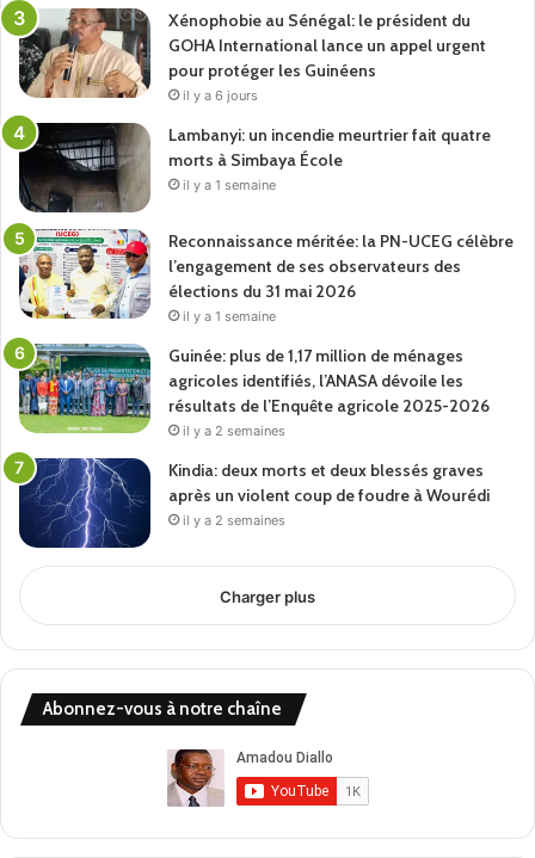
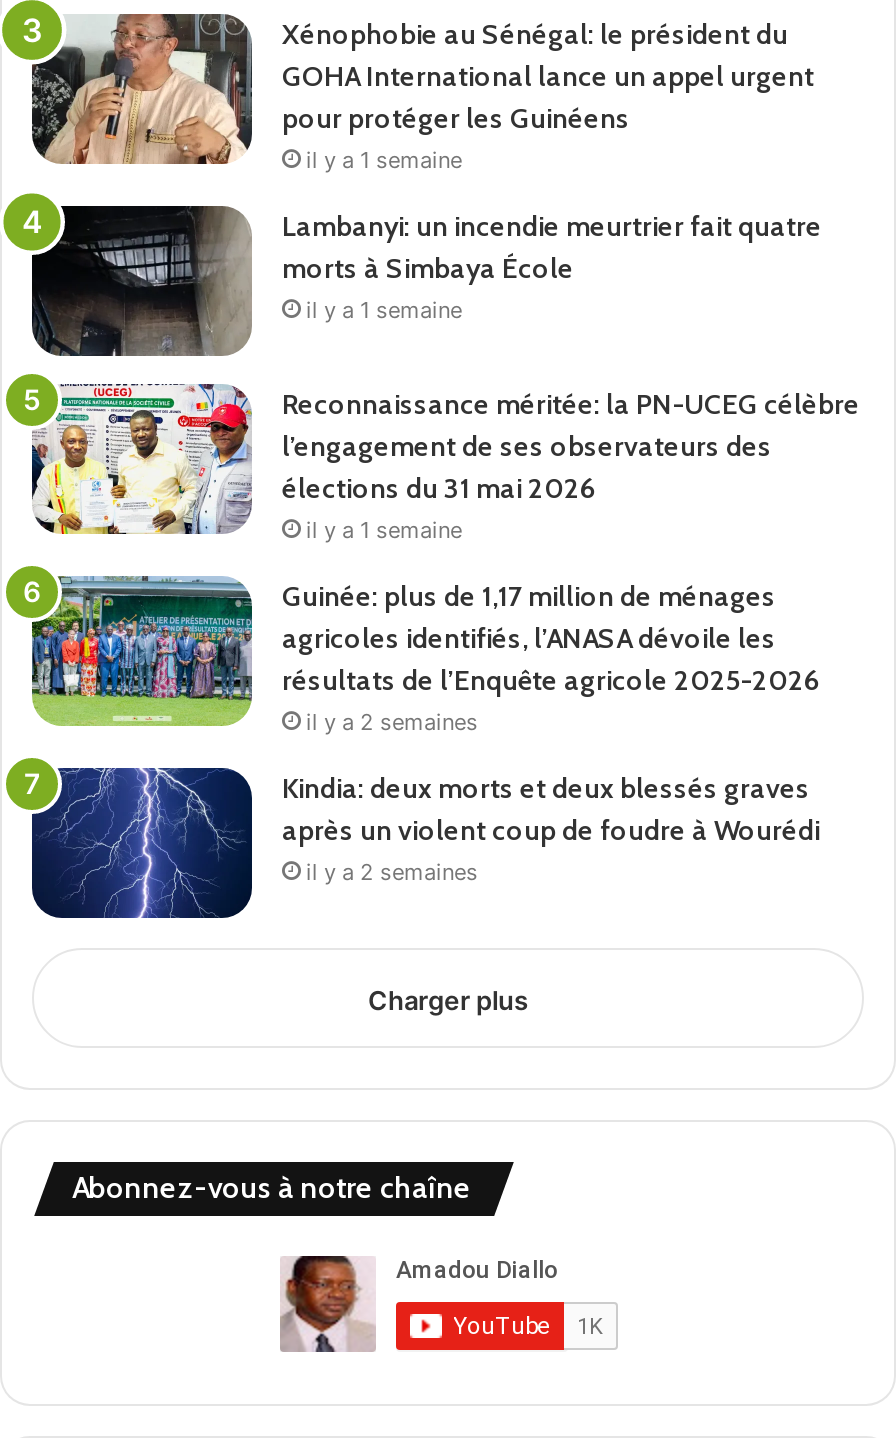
[183,87,258,104] il y a 6 jours -> [306,146,462,174] il y a 1 semaine

